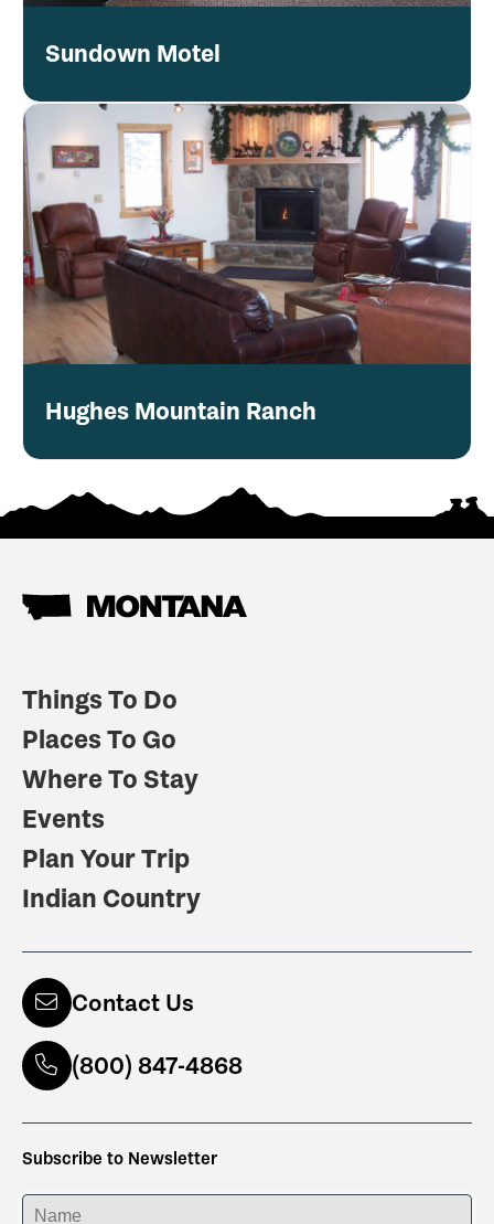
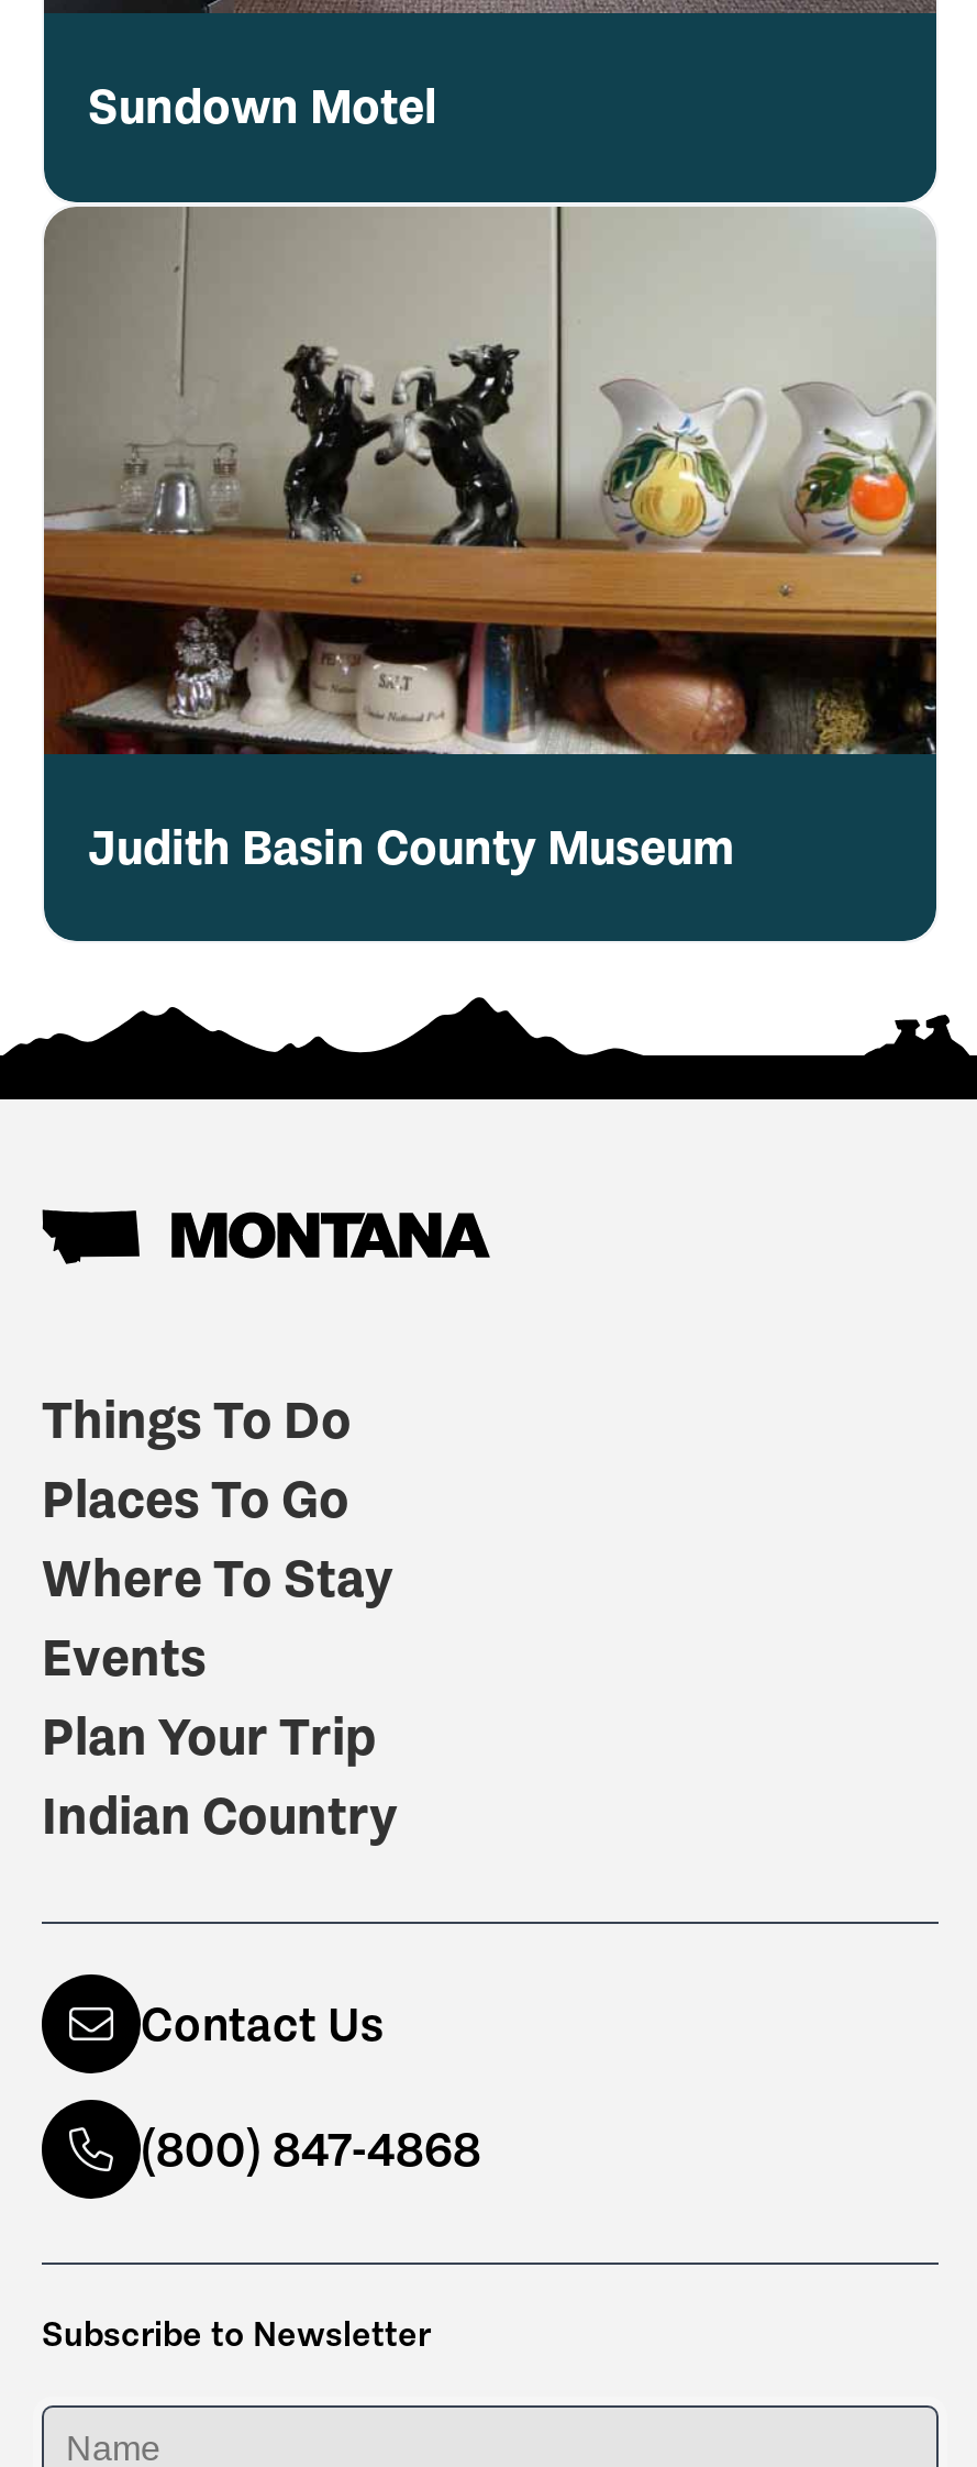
[23,103,472,427] [image] | Hughes Mountain Ranch -> [44,204,939,877] [image] | Judith Basin County Museum

